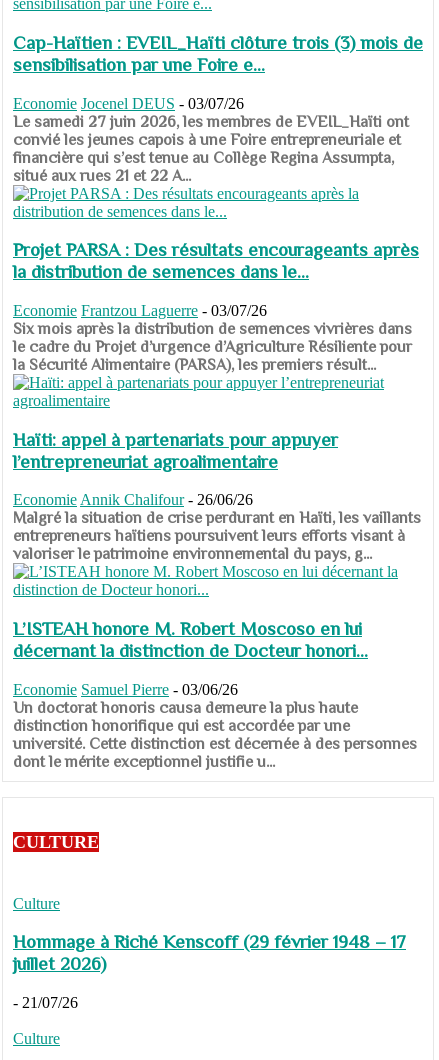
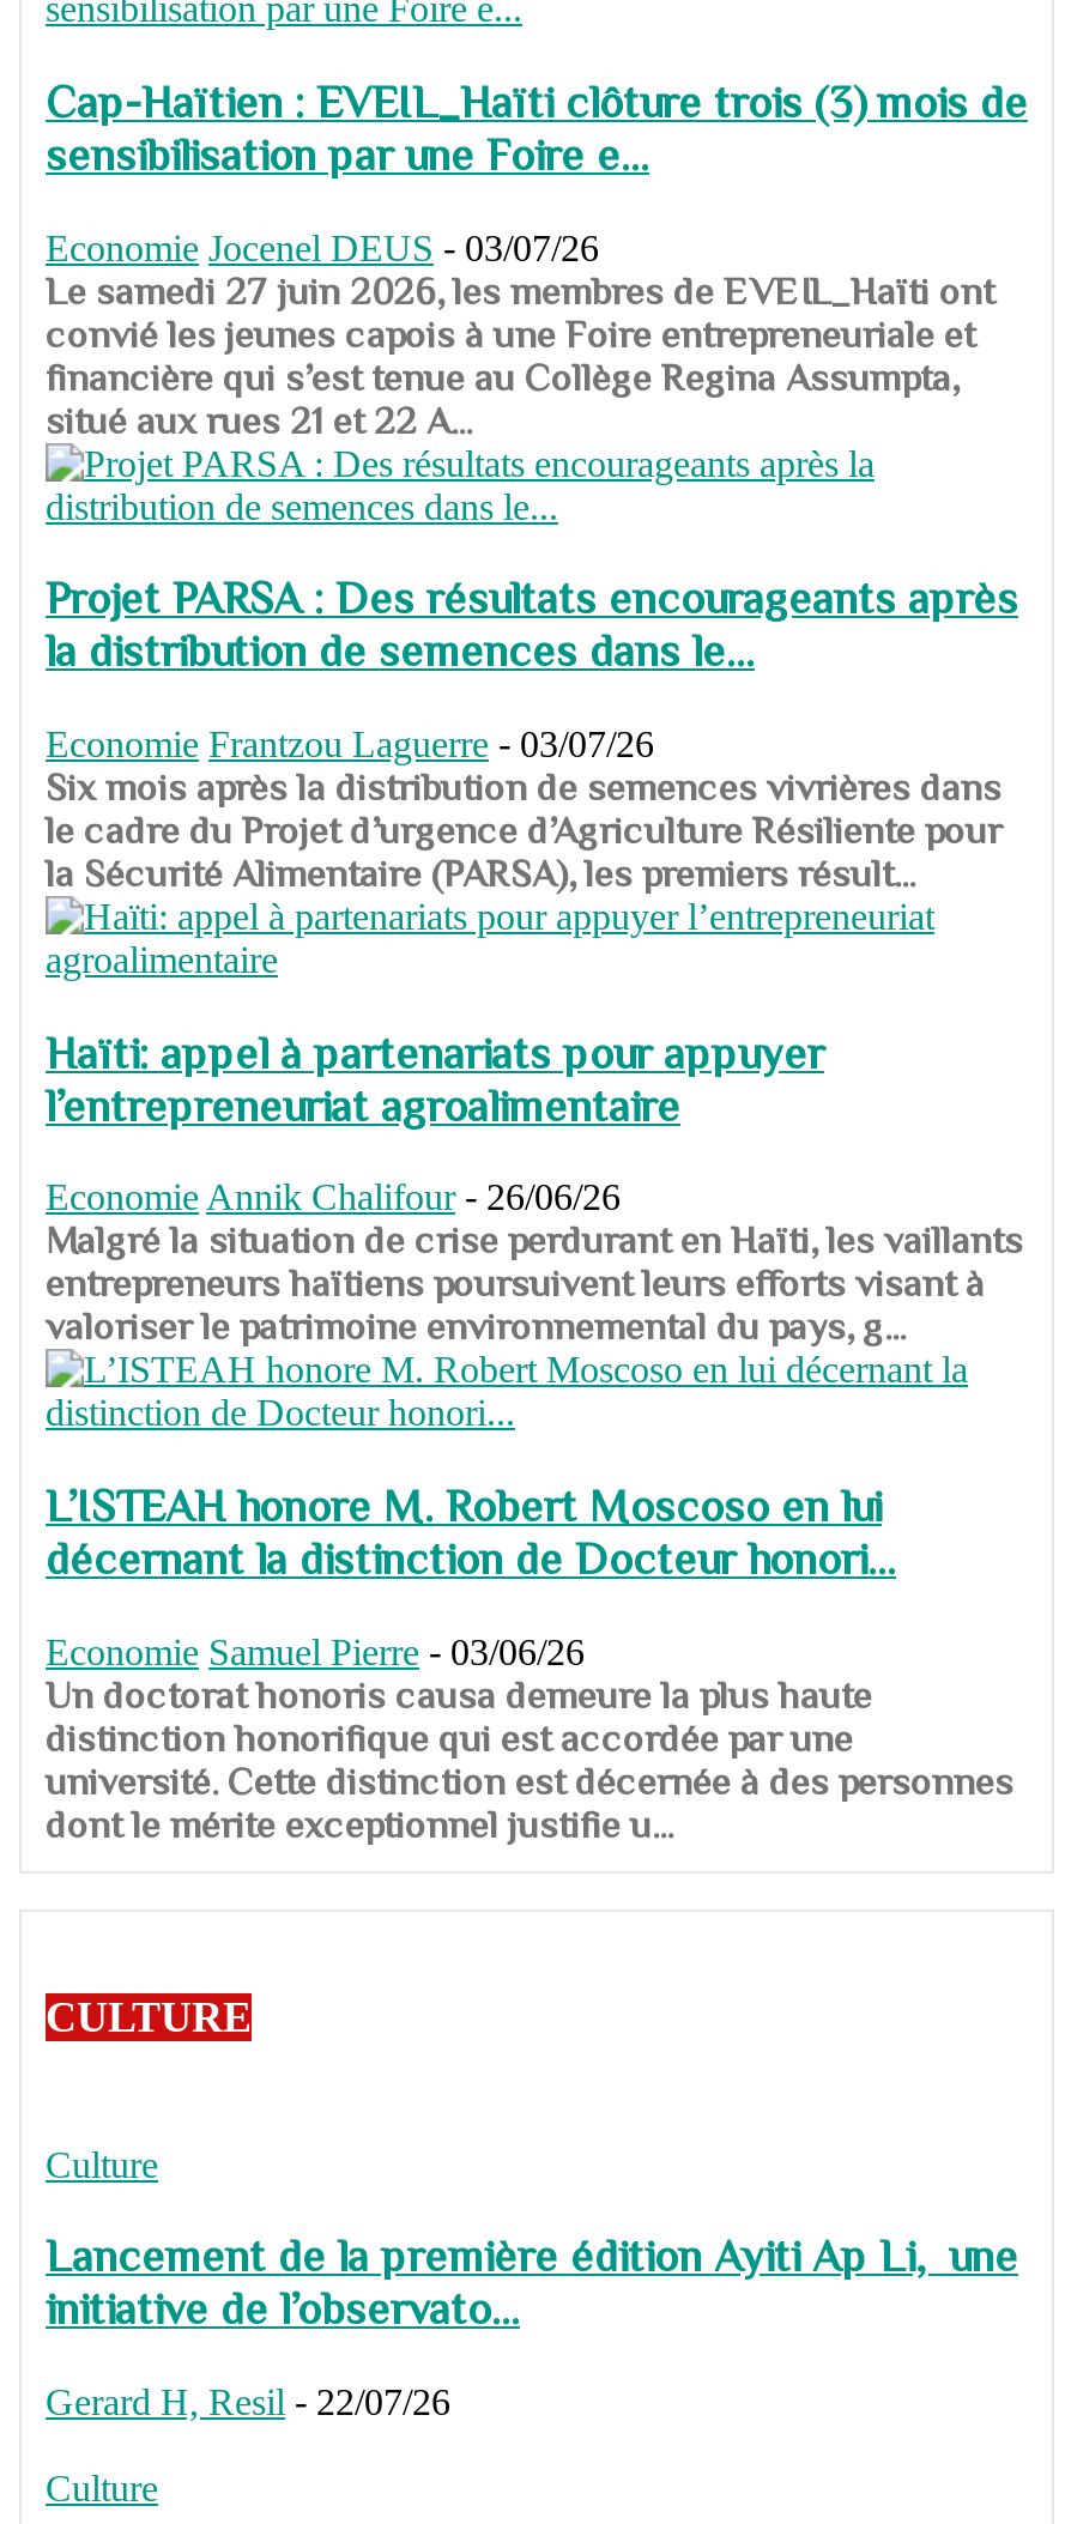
[13,931,406,974] Hommage à Riché Kenscoff (29 février 1948 – 17 | juillet 2026) -> [46,2231,1018,2334] Lancement de la première édition Ayiti Ap Li, une | initiative de l’observato...
[13,994,78,1011] - 21/07/26 -> [46,2382,450,2422] Gerard H, Resil - 22/07/26

